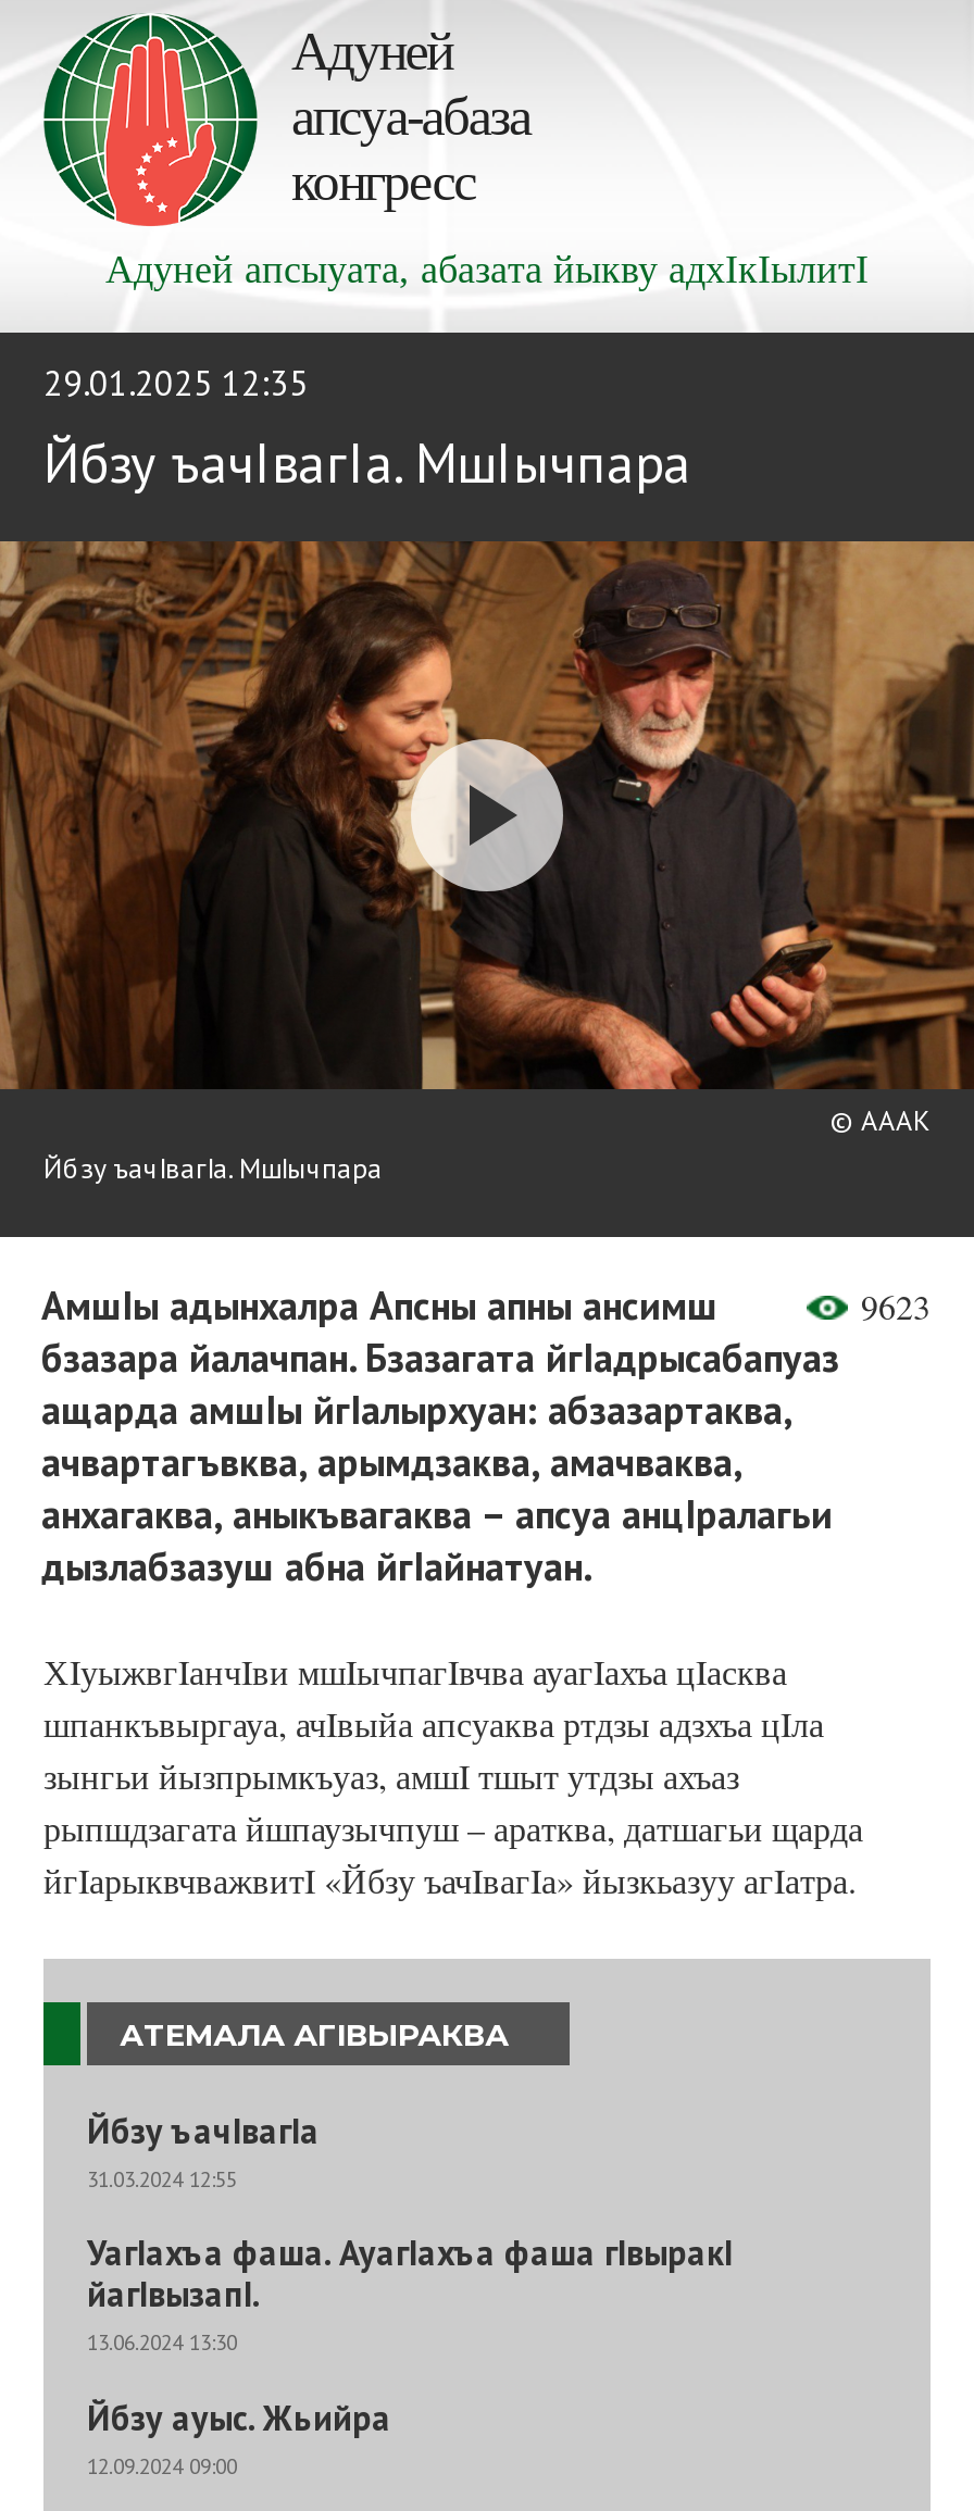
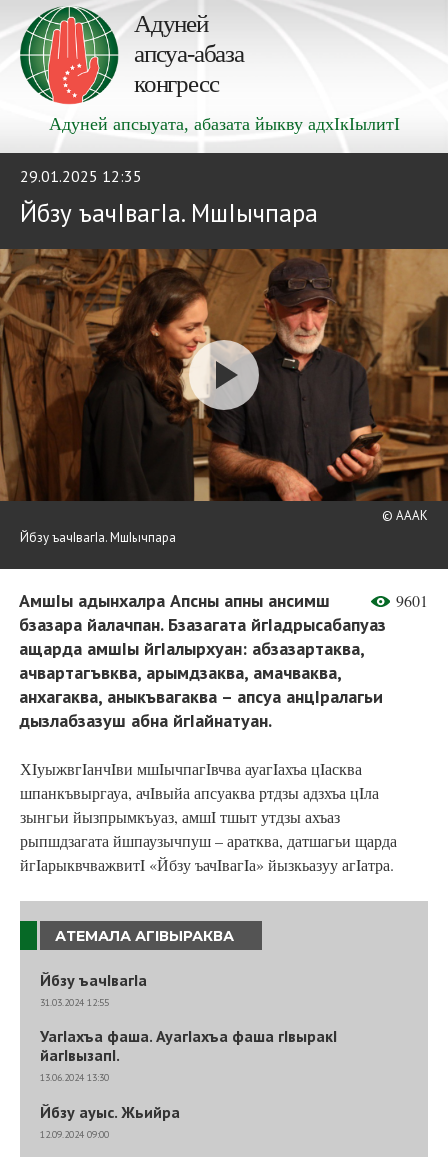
[861,1283,931,1328] 9623 -> [396,590,428,611] 9601

